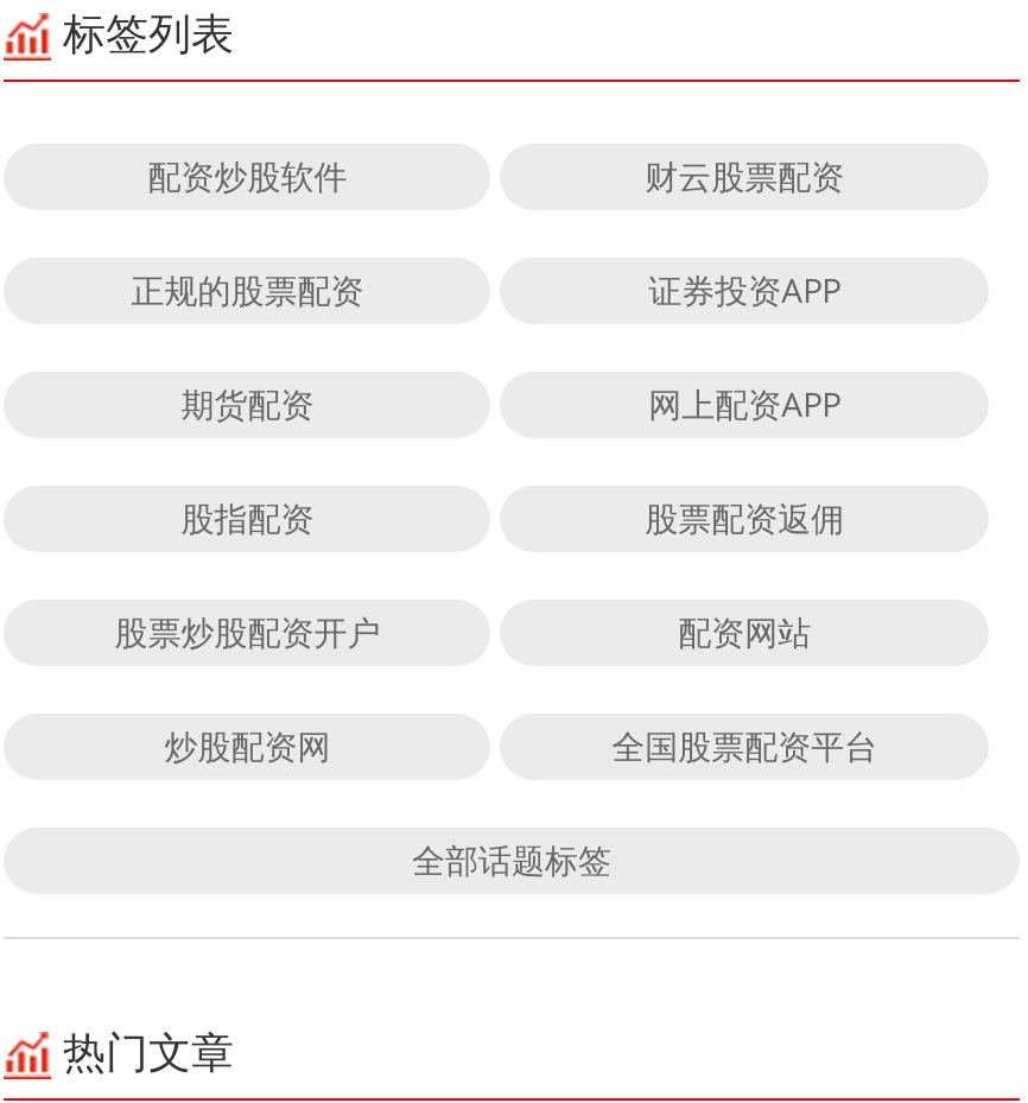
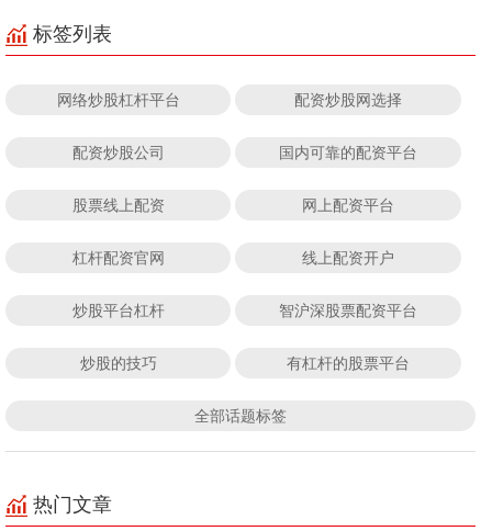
[148,153,844,198] 配资炒股软件 | 财云股票配资 -> [57,89,402,109] 网络炒股杠杆平台 | 配资炒股网选择
[131,267,841,312] 正规的股票配资 | 证券投资APP -> [72,141,418,162] 配资炒股公司 | 国内可靠的配资平台
[181,381,841,426] 期货配资 | 网上配资APP -> [72,194,394,215] 股票线上配资 | 网上配资平台
[181,495,844,540] 股指配资 | 股票配资返佣 -> [72,247,394,267] 杠杆配资官网 | 线上配资开户
[114,609,811,654] 股票炒股配资开户 | 配资网站 -> [72,299,418,320] 炒股平台杠杆 | 智沪深股票配资平台
[164,723,878,768] 炒股配资网 | 全国股票配资平台 -> [80,352,410,373] 炒股的技巧 | 有杠杆的股票平台

